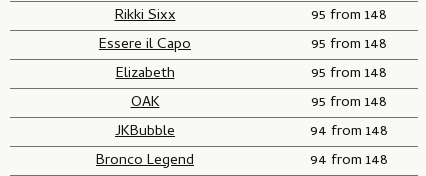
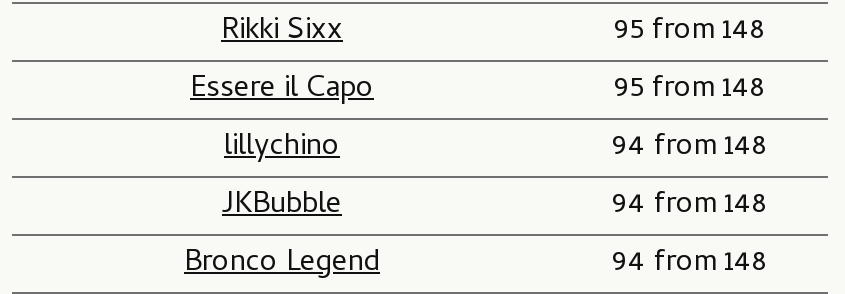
[115,61,387,114] Elizabeth | 95 from 148 | OAK | 95 from 148 -> [224,123,768,171] lillychino | 94 from 148

